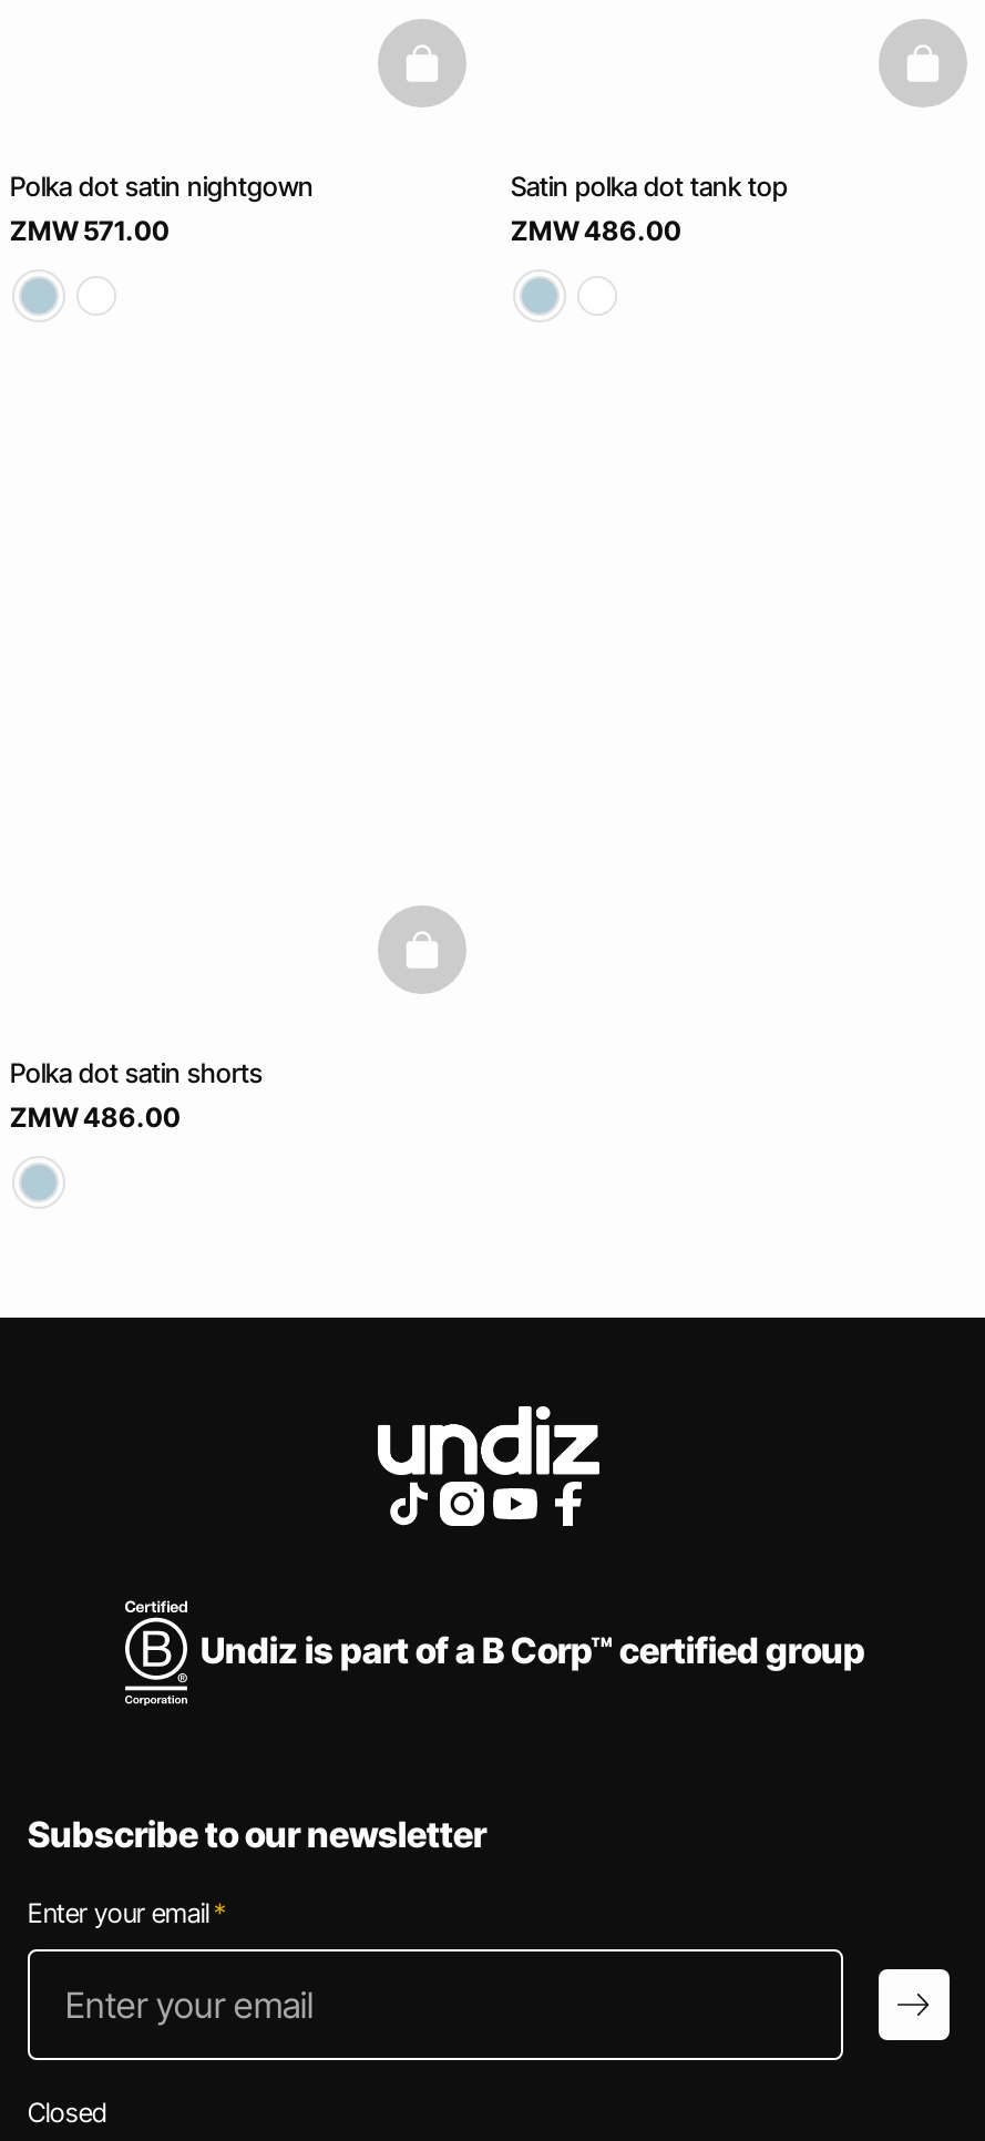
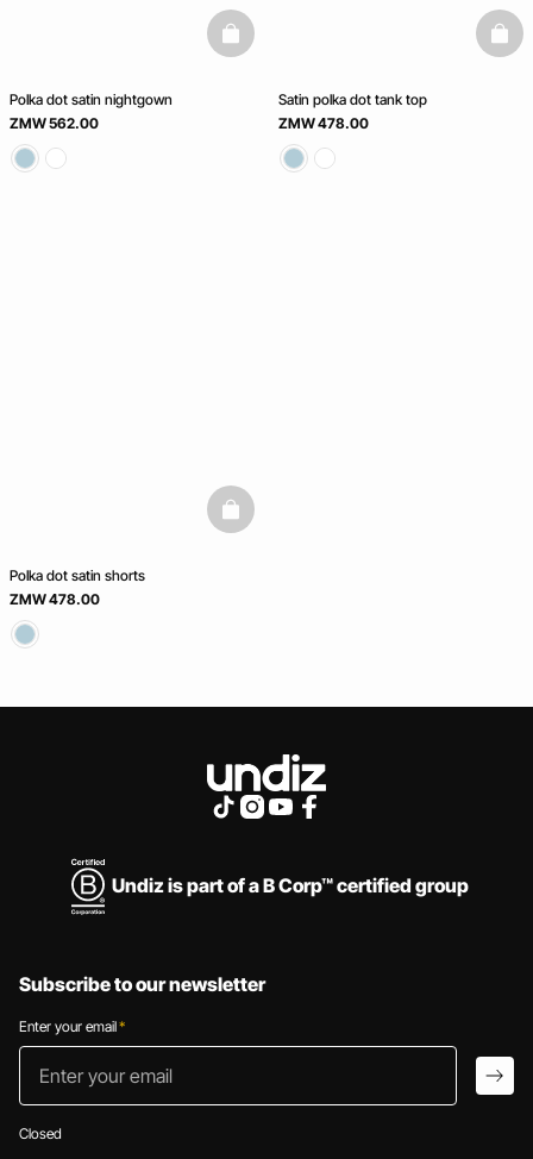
[10,214,170,247] ZMW 571.00 -> [10,114,99,132] ZMW 562.00
[511,214,681,247] ZMW 486.00 -> [278,114,369,132] ZMW 478.00
[10,1099,181,1133] ZMW 486.00 -> [10,590,100,607] ZMW 478.00

